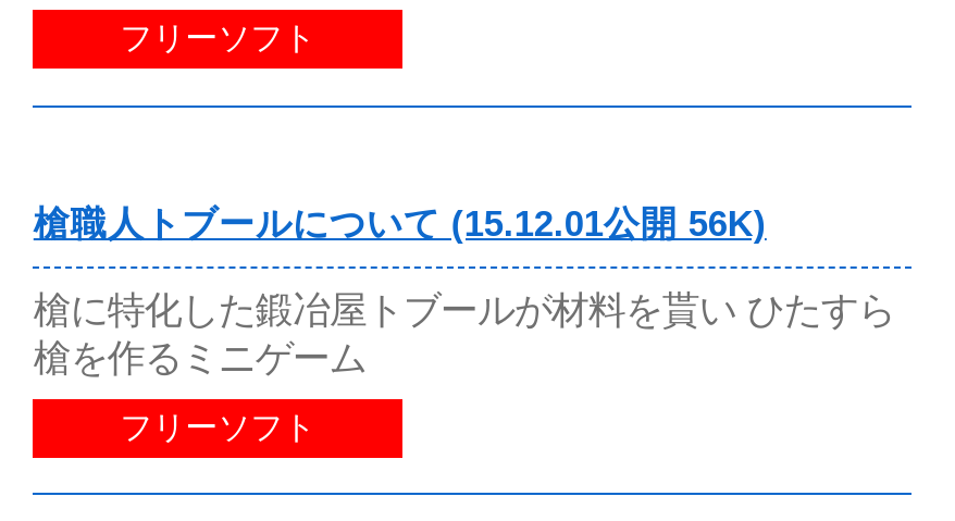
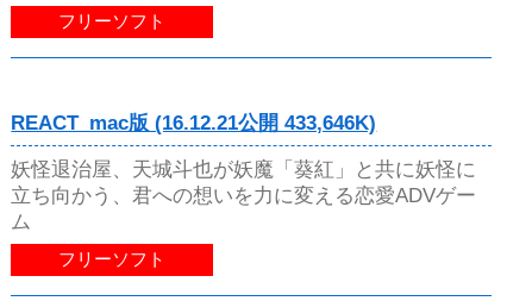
[34,205,767,246] 槍職人トブールについて (15.12.01公開 56K) -> [11,111,377,134] REACT_mac版 (16.12.21公開 433,646K)
[34,288,895,379] 槍に特化した鍛冶屋トブールが材料を貰い ひたすら | 槍を作るミニゲーム -> [11,157,477,233] 妖怪退治屋、天城斗也が妖魔「葵紅」と共に妖怪に | 立ち向かう、君への想いを力に変える恋愛ADVゲー | ム

